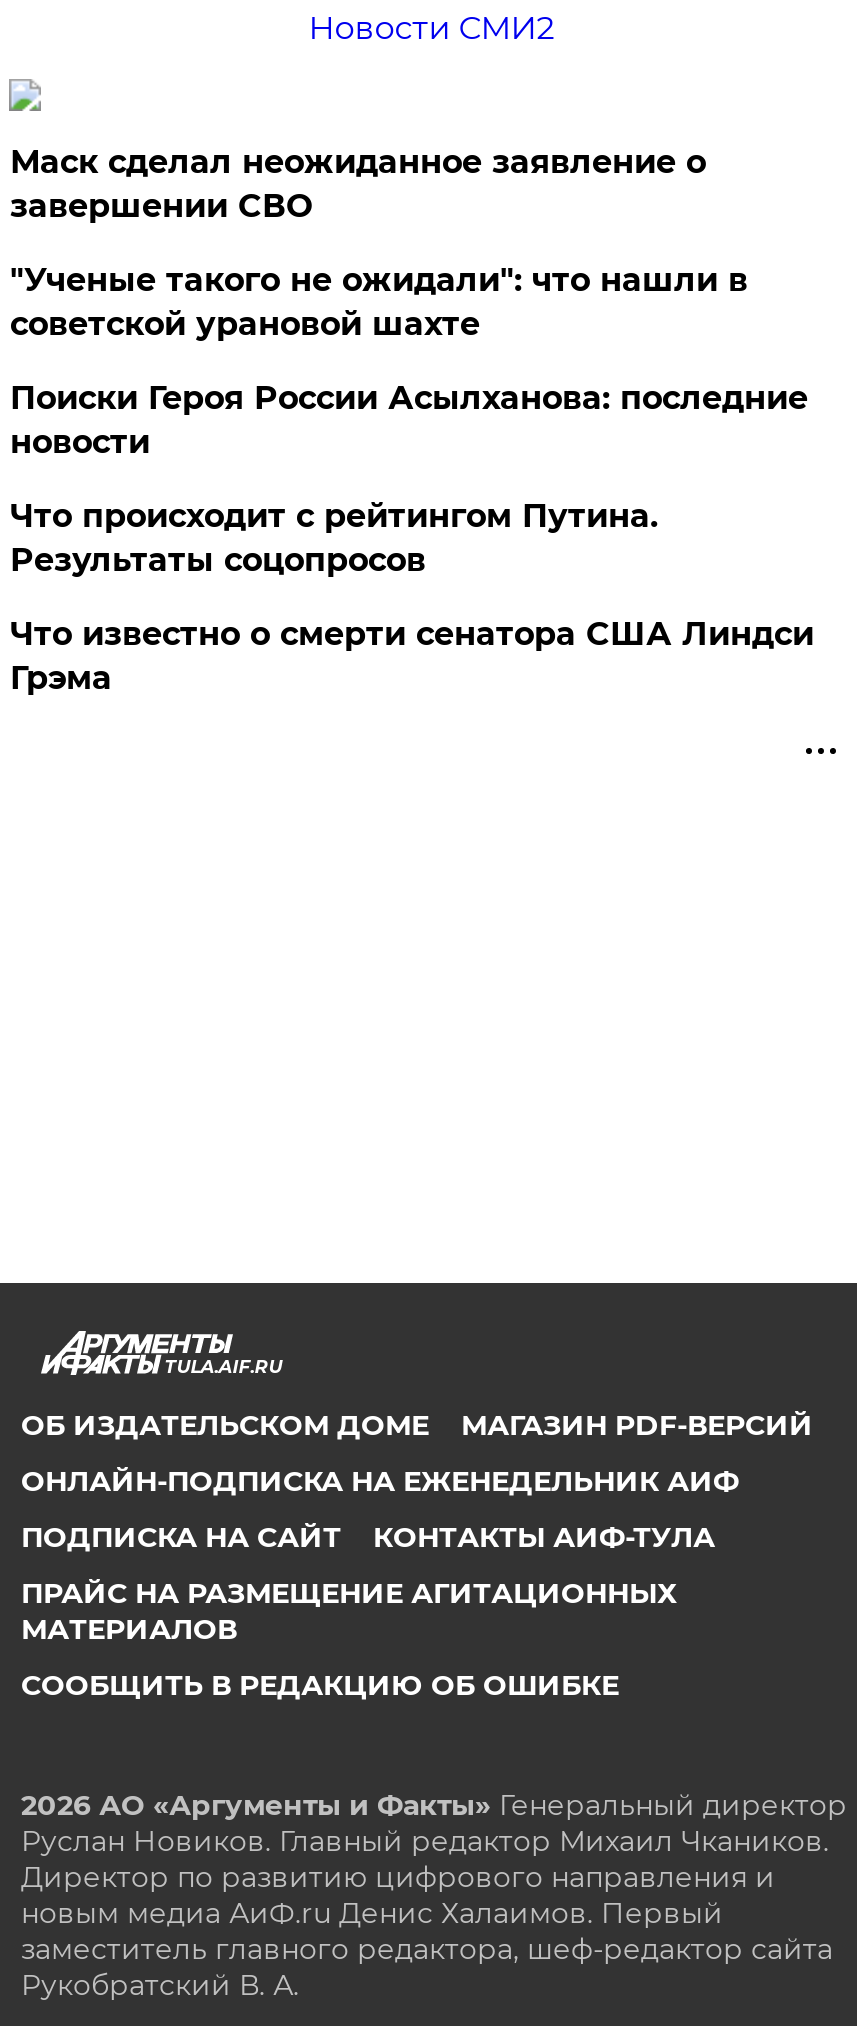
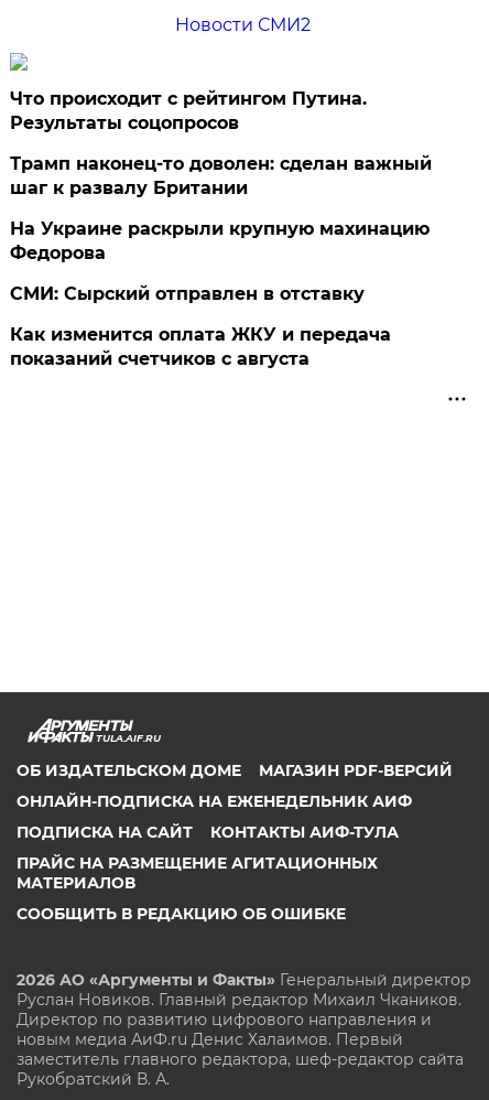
[10,143,808,461] Маск сделал неожиданное заявление о | завершении СВО | "Ученые такого не ожидали": что нашли в | советской урановой шахте | Поиски Героя России Асылханова: последние | новости -> none
moved [10,497,658,579] -> [10,88,367,133]: Что происходит с рейтингом Путина. | Результаты соцопросов
[10,615,814,697] Что известно о смерти сенатора США Линдси | Грэма -> [10,153,432,369] Трамп наконец-то доволен: сделан важный | шаг к развалу Британии | На Украине раскрыли крупную махинацию | Федорова | СМИ: Сырский отправлен в отставку | Как изменится оплата ЖКУ и передача | показаний счетчиков с августа

